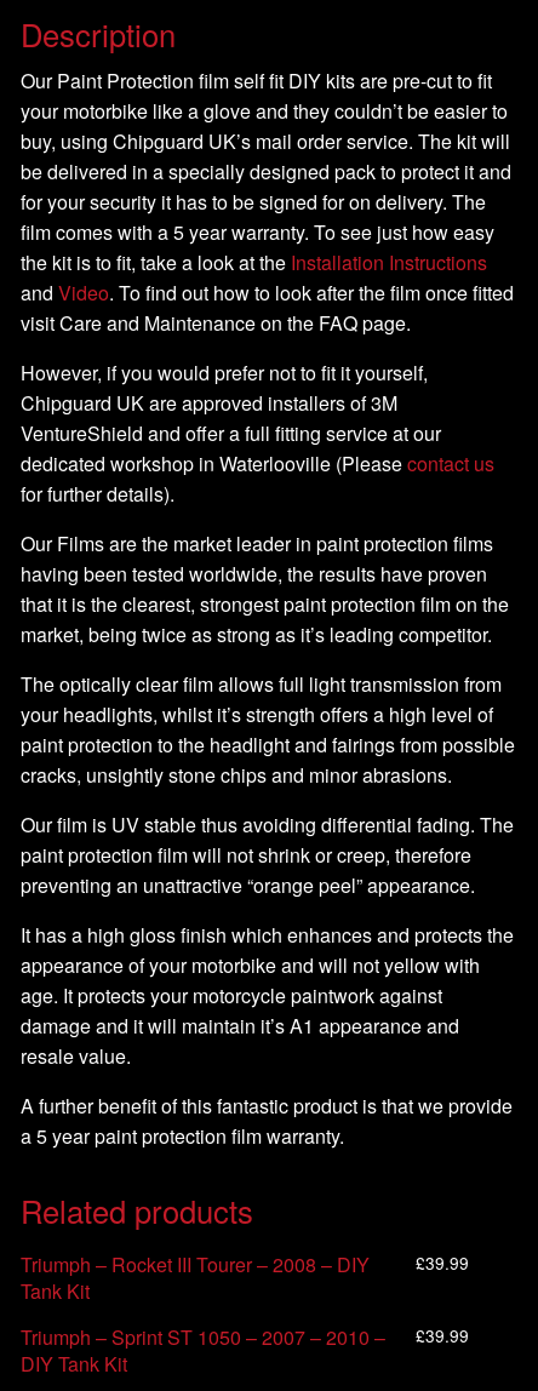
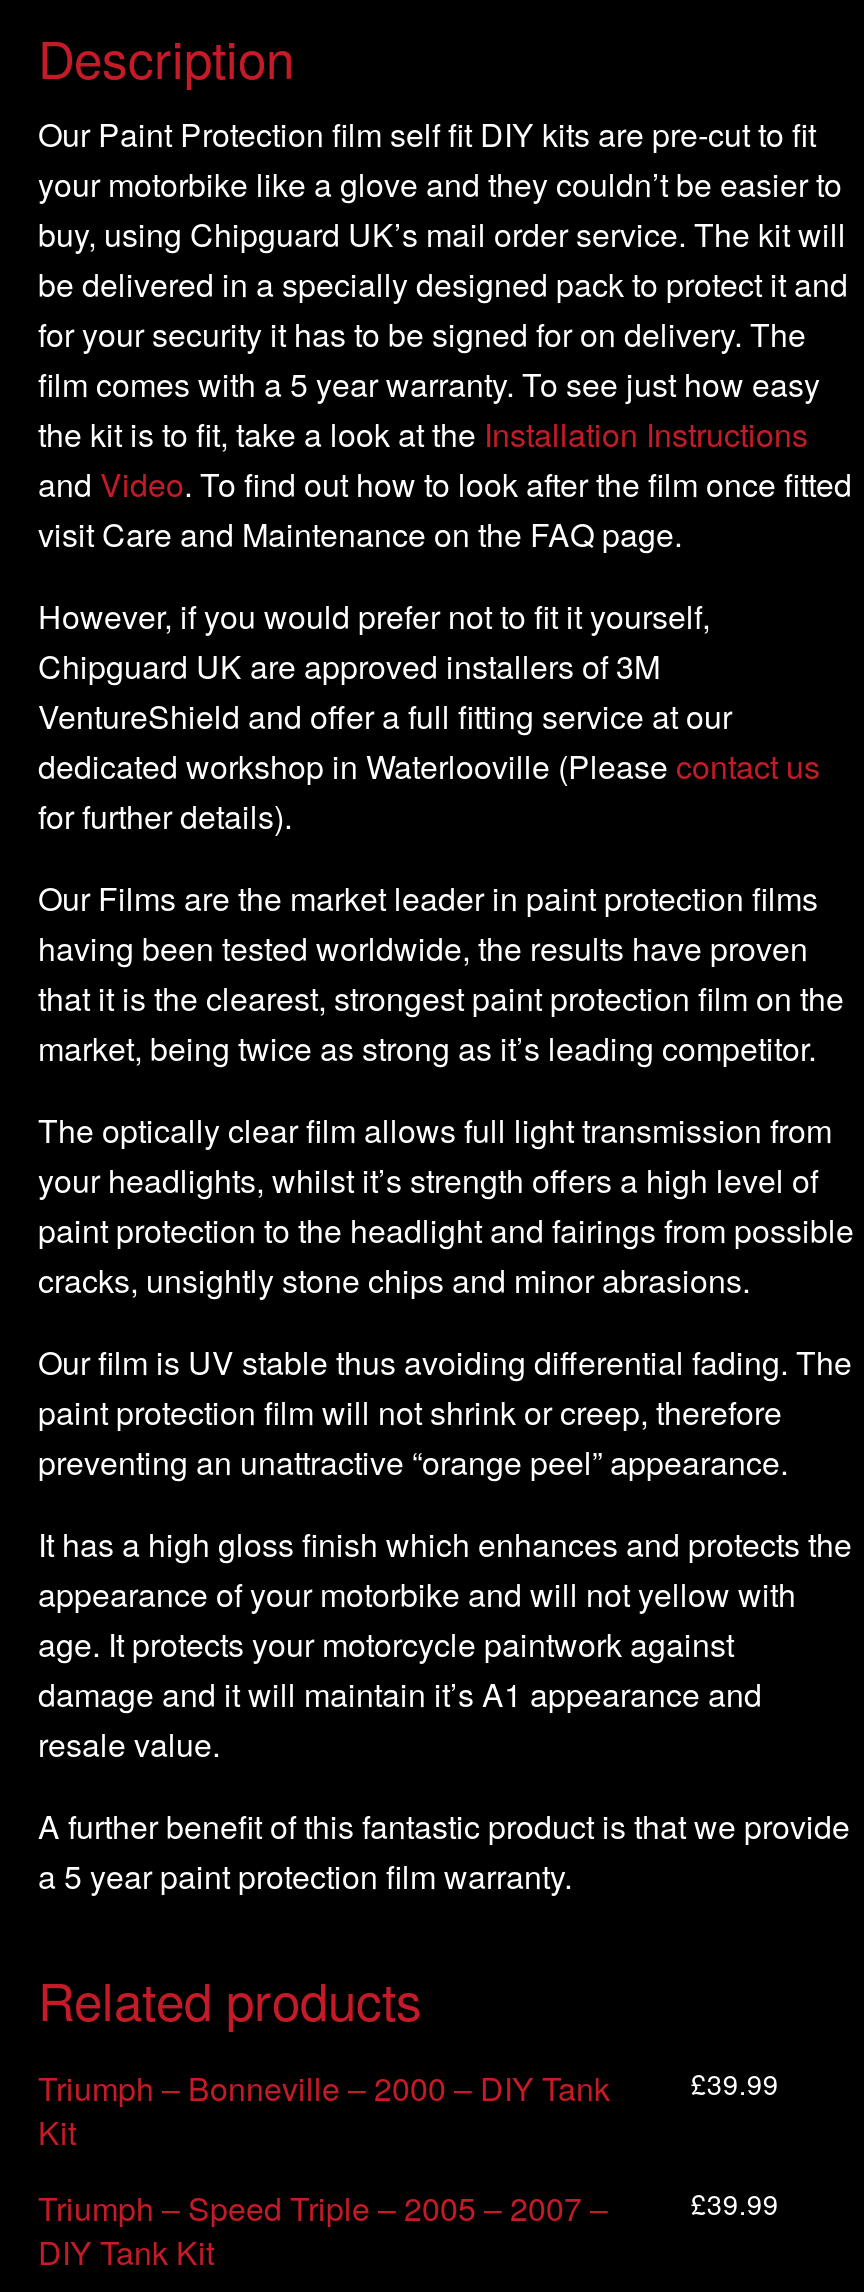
[21,1251,370,1305] Triumph – Rocket III Tourer – 2008 – DIY | Tank Kit -> [38,2065,610,2155] Triumph – Bonneville – 2000 – DIY Tank | Kit
[21,1324,385,1351] Triumph – Sprint ST 1050 – 2007 – 2010 – -> [38,2185,608,2231] Triumph – Speed Triple – 2005 – 2007 –

